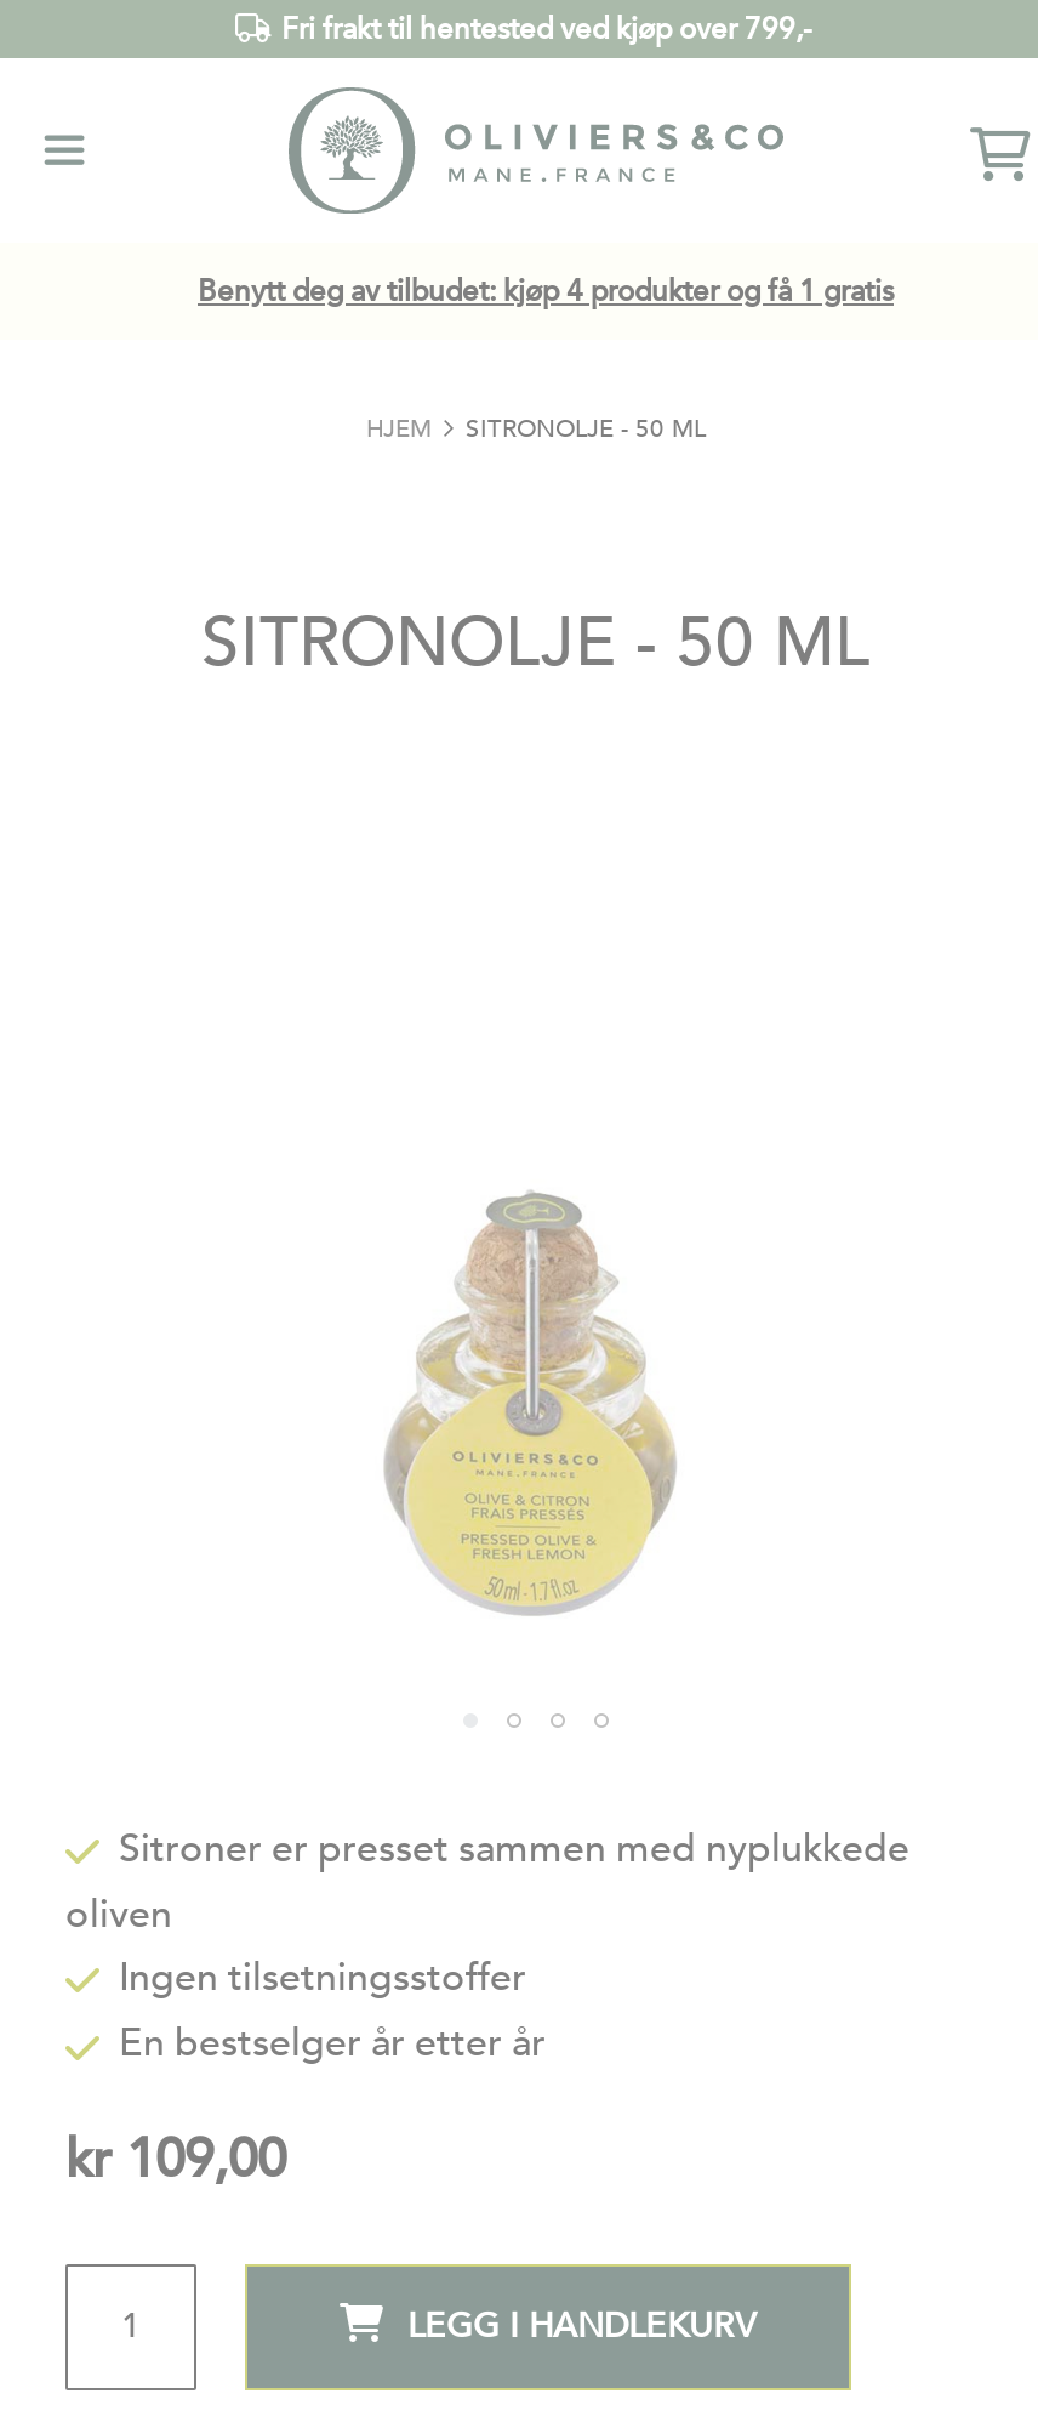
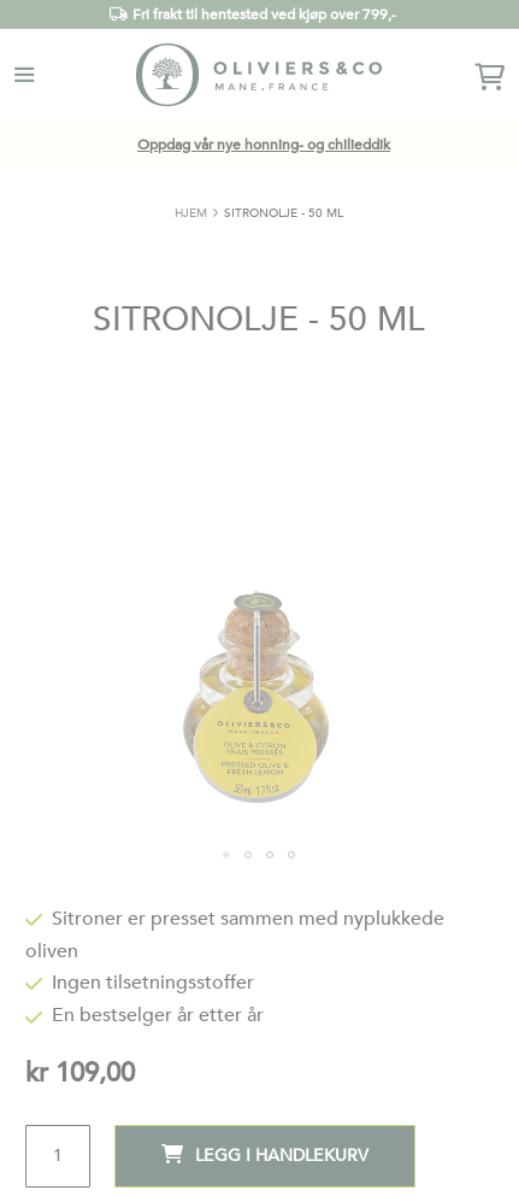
[198,272,894,311] Benytt deg av tilbudet: kjøp 4 produkter og få 1 gratis -> [137,135,390,154] Oppdag vår nye honning- og chilieddik

